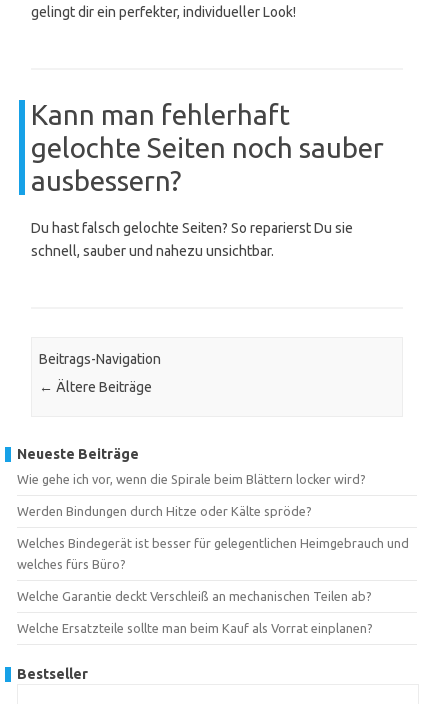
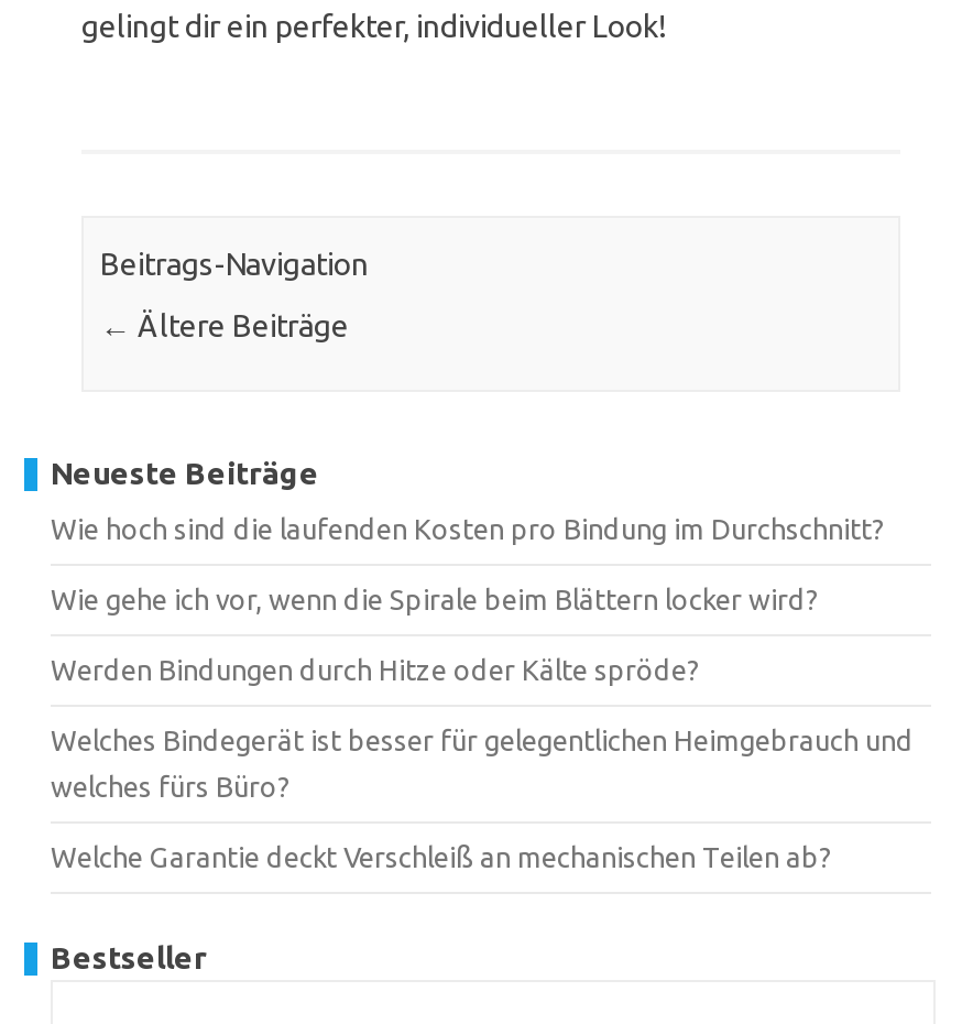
[31,99,384,259] Kann man fehlerhaft | gelochte Seiten noch sauber | ausbessern? | Du hast falsch gelochte Seiten? So reparierst Du sie | schnell, sauber und nahezu unsichtbar. -> none
none -> [51,513,885,544] Wie hoch sind die laufenden Kosten pro Bindung im Durchschnitt?
[17,621,373,635] Welche Ersatzteile sollte man beim Kauf als Vorrat einplanen? -> none

